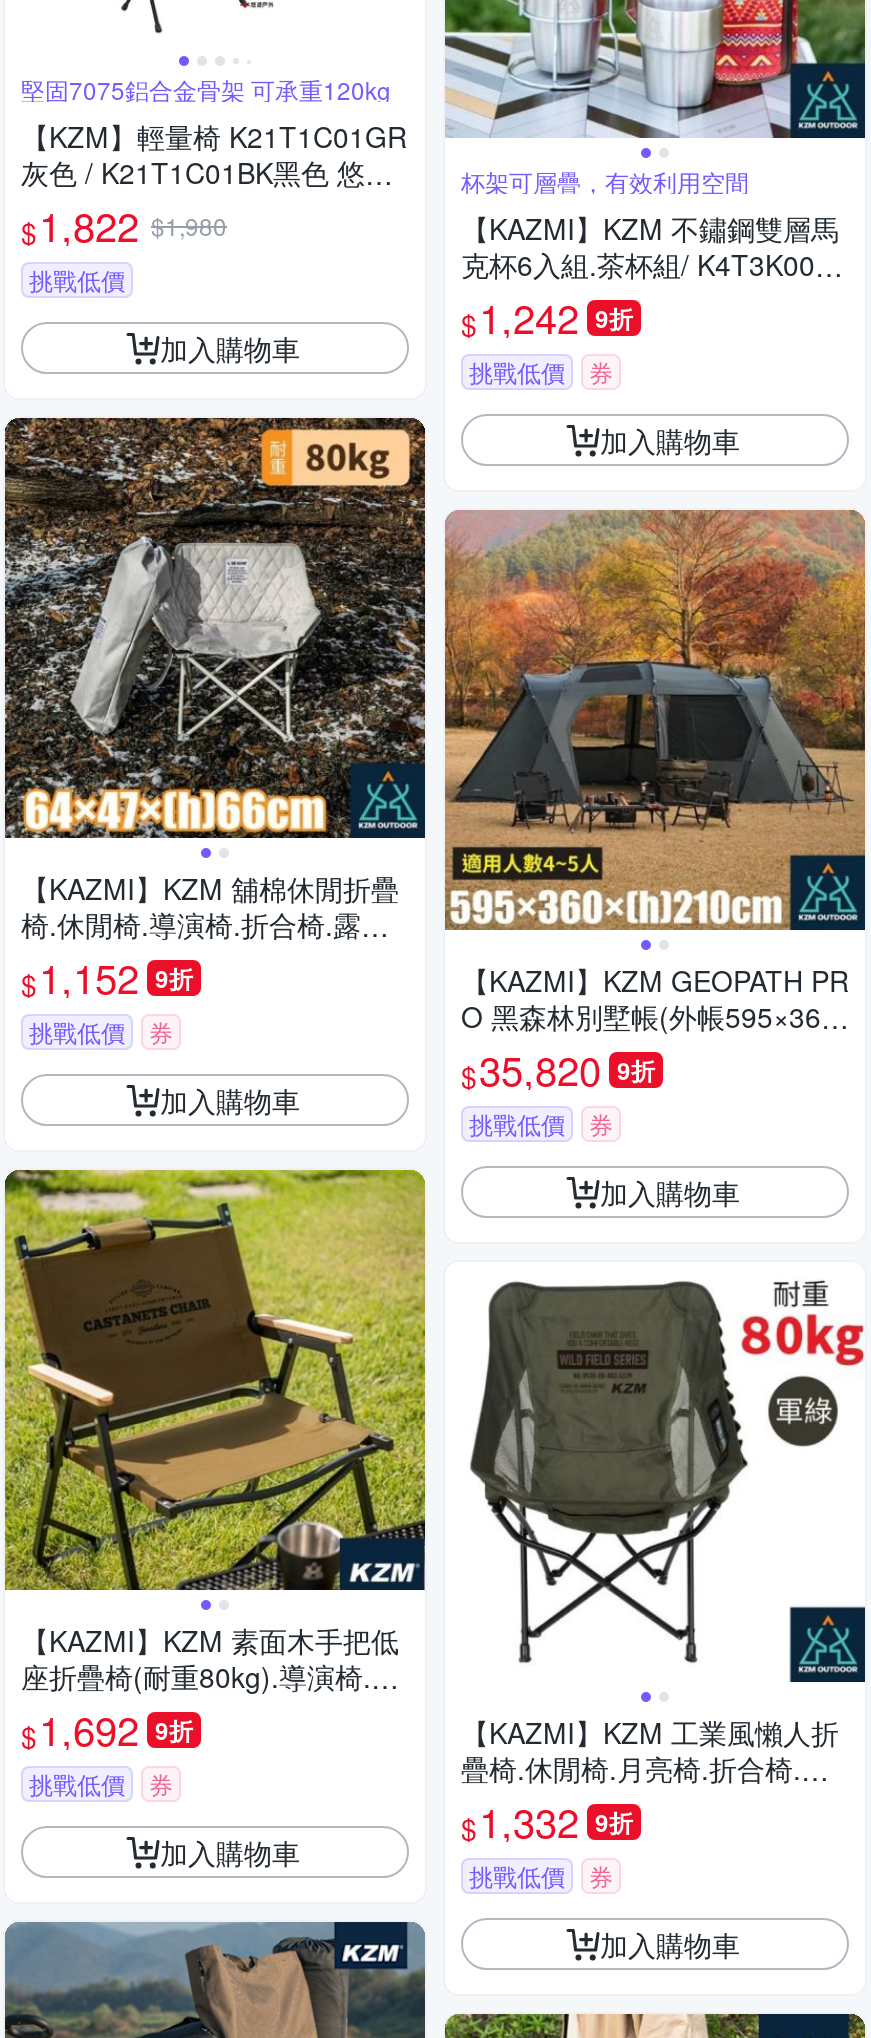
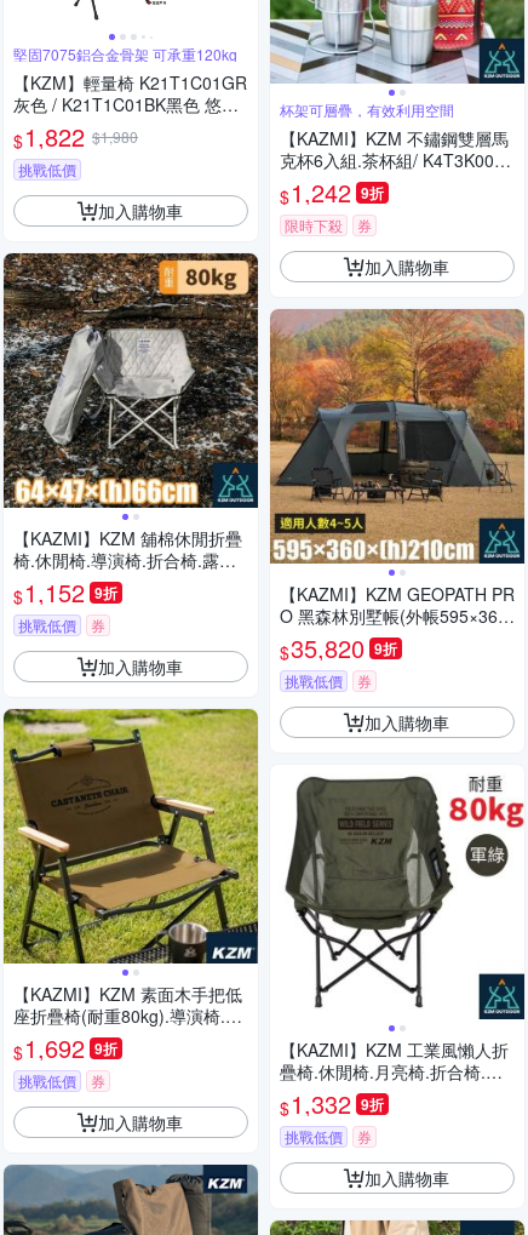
[469,355,565,389] 挑戰低價 -> [285,215,343,236] 限時下殺

